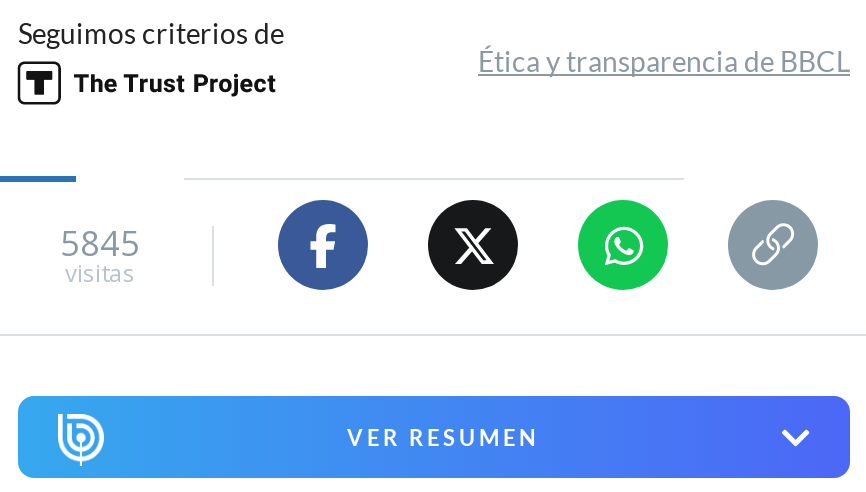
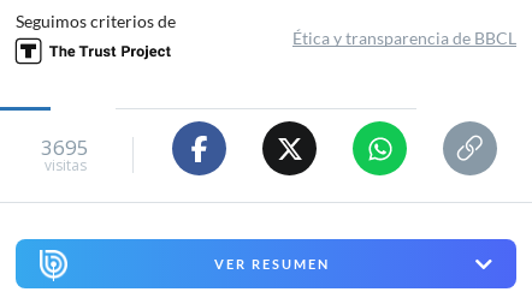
[60,220,140,266] 5845 -> [41,133,89,161] 3695

